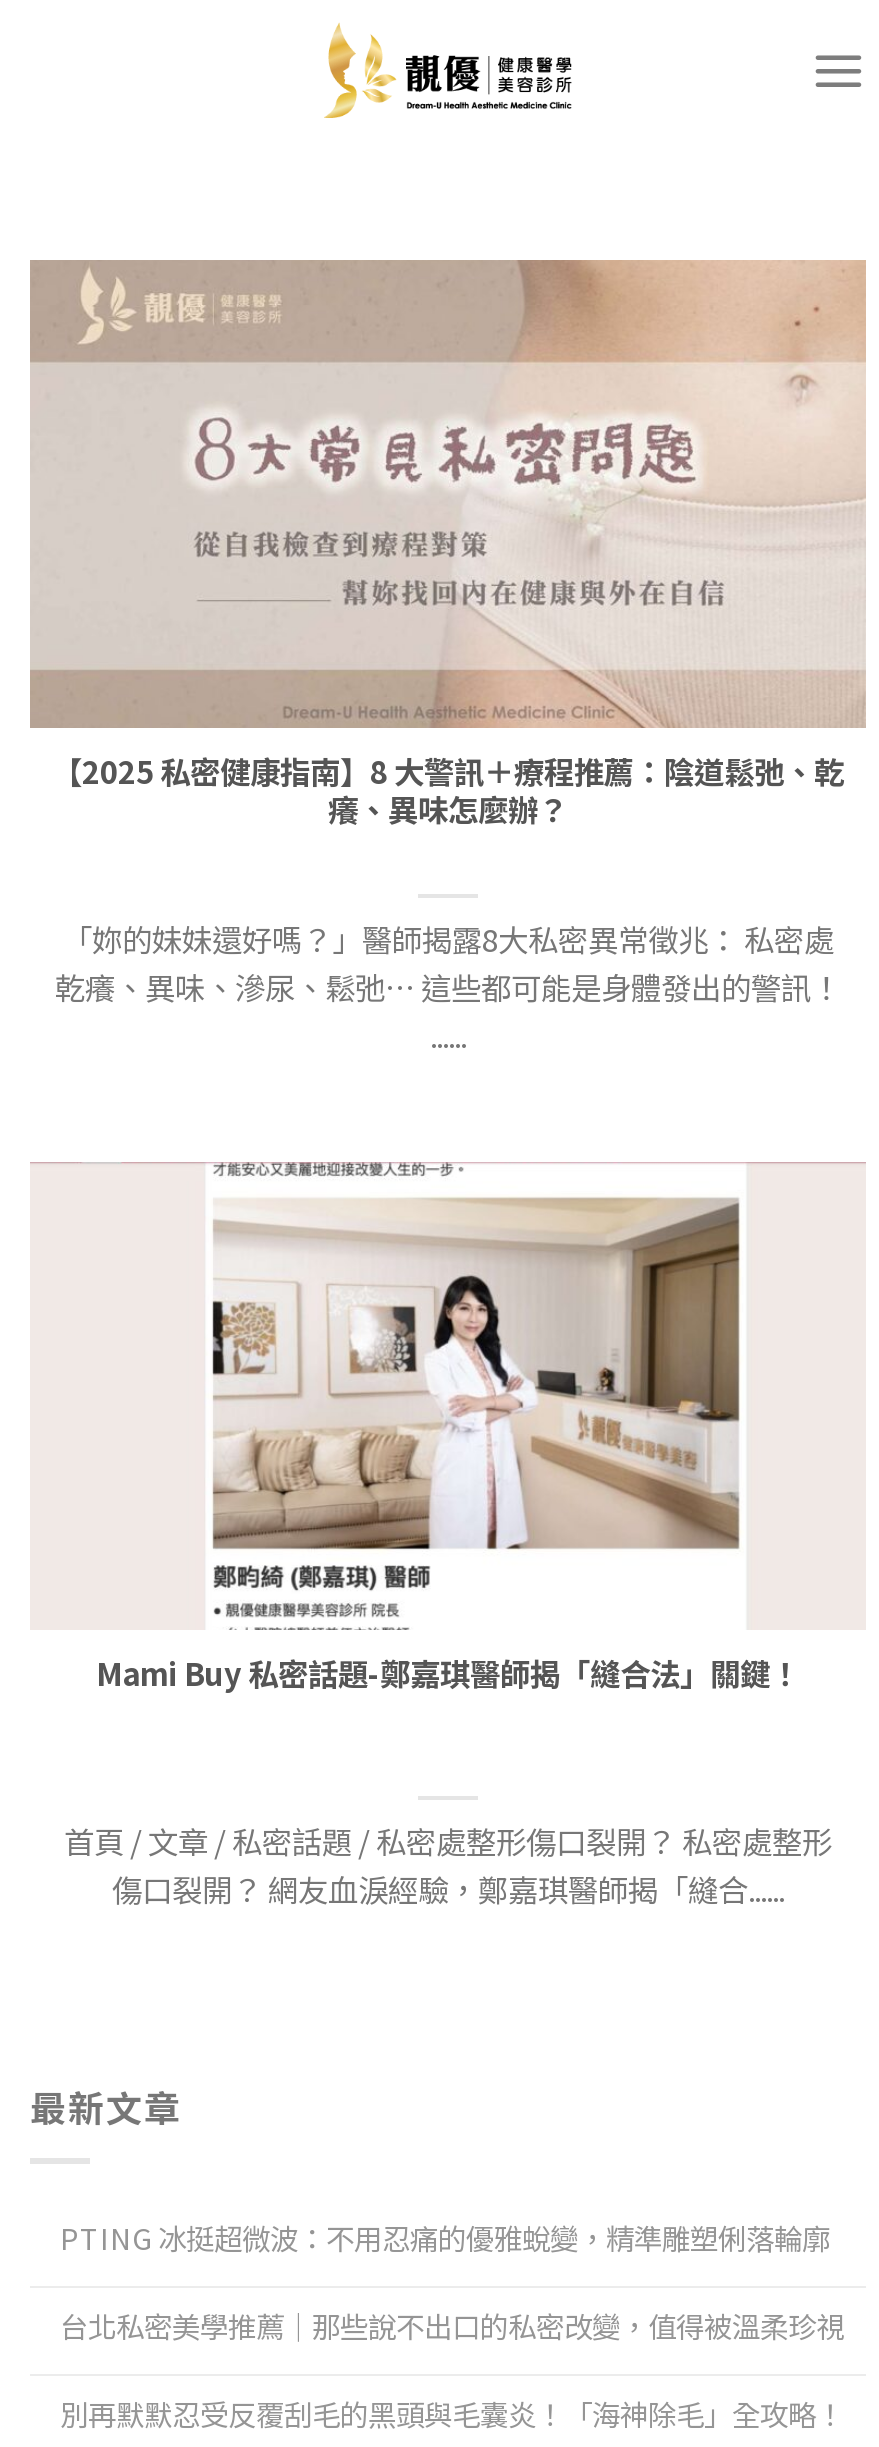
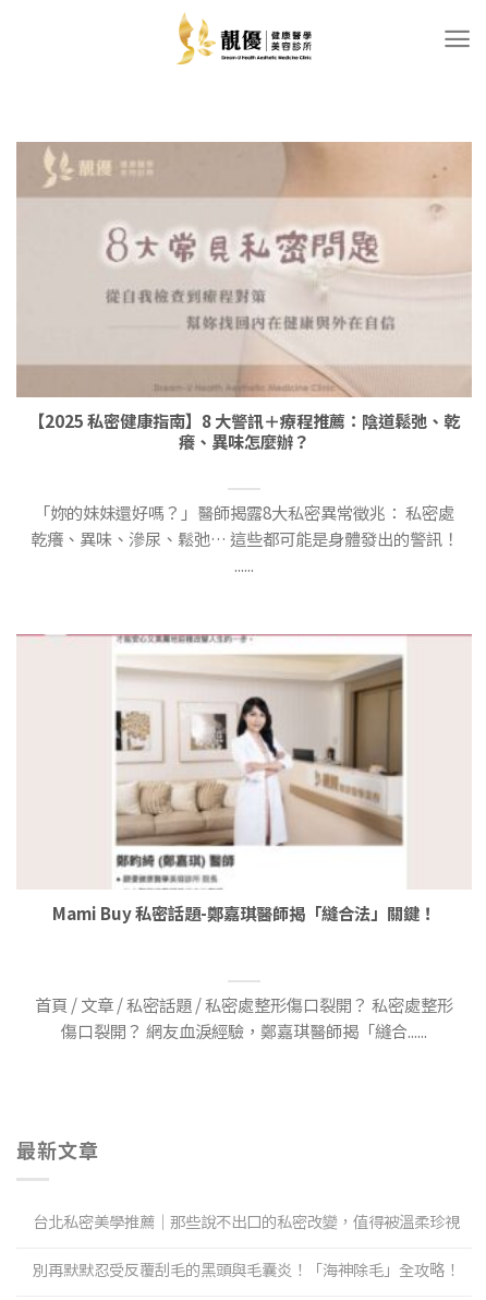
[60,2216,830,2258] PTING 冰挺超微波：不用忍痛的優雅蛻變，精準雕塑俐落輪廓 -> none

